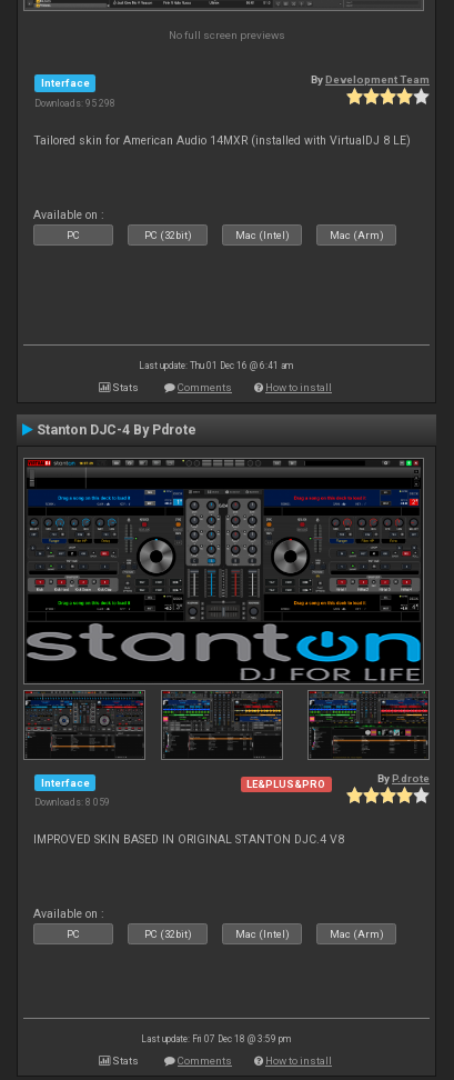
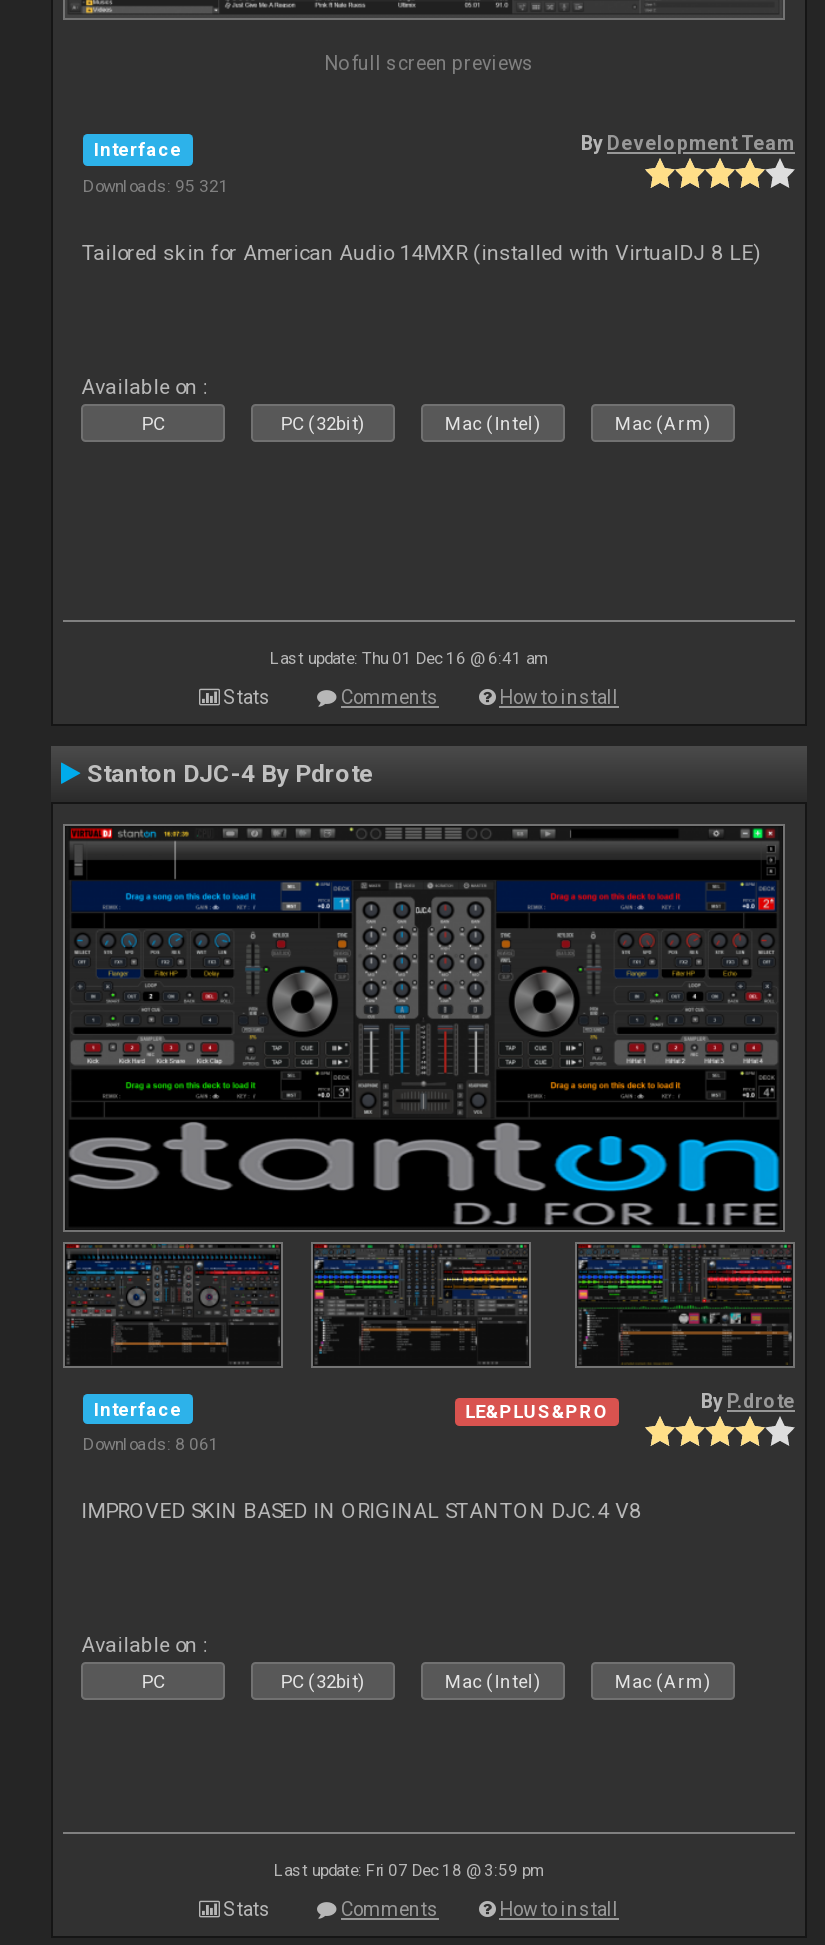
[34,97,115,109] Downloads: 95 298 -> [83,175,229,195] Downloads: 95 321
[34,797,110,808] Downloads: 8 059 -> [83,1435,219,1455] Downloads: 8 061

